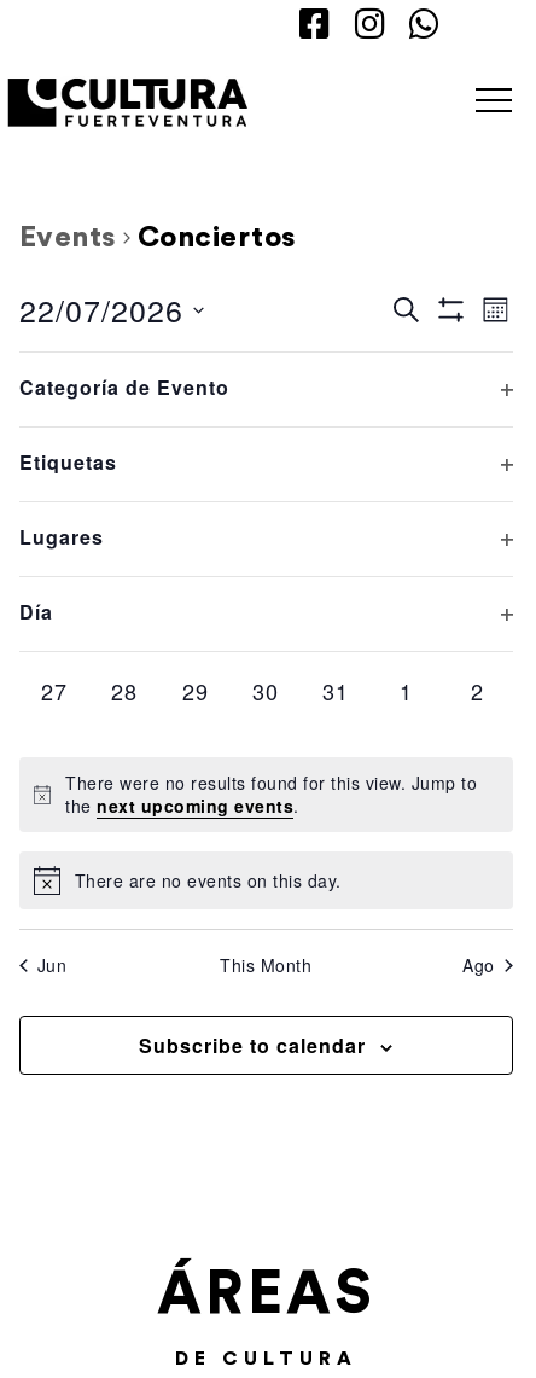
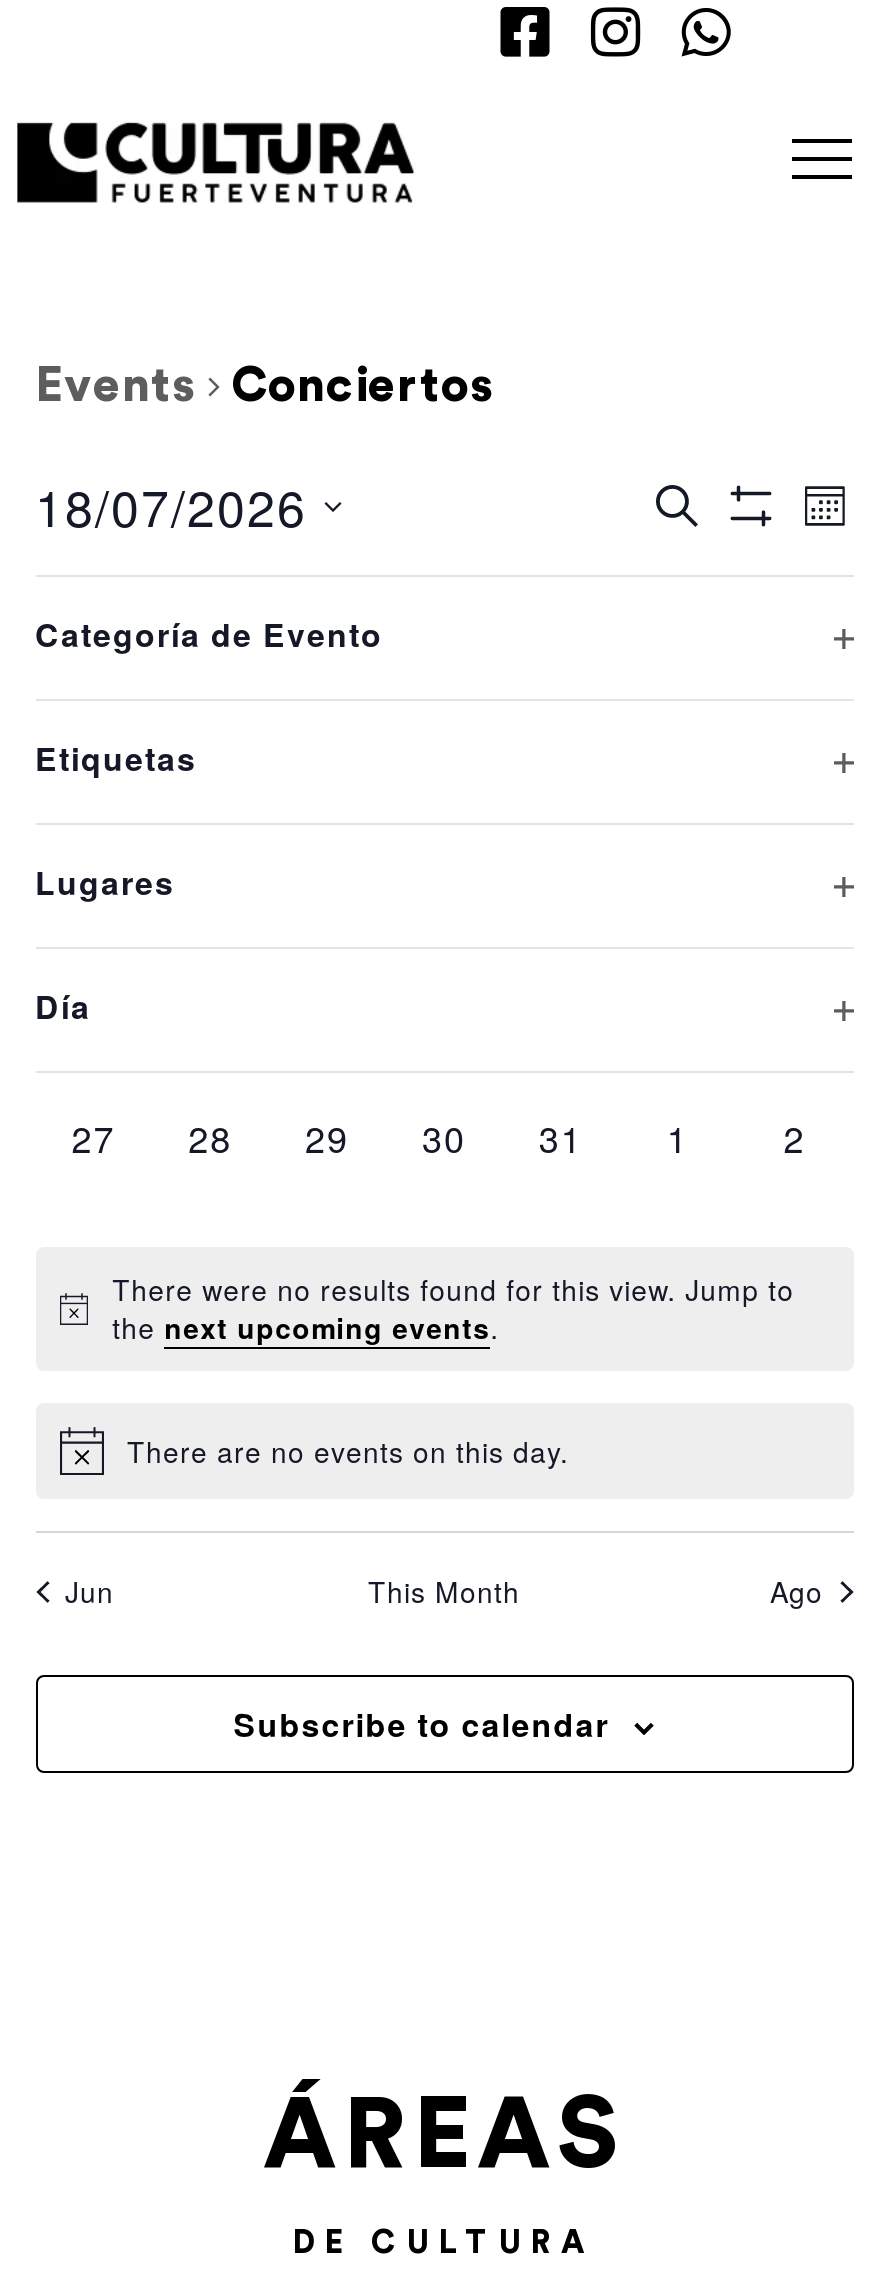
[19,288,183,331] 22/07/2026 -> [35,469,307,541] 18/07/2026

